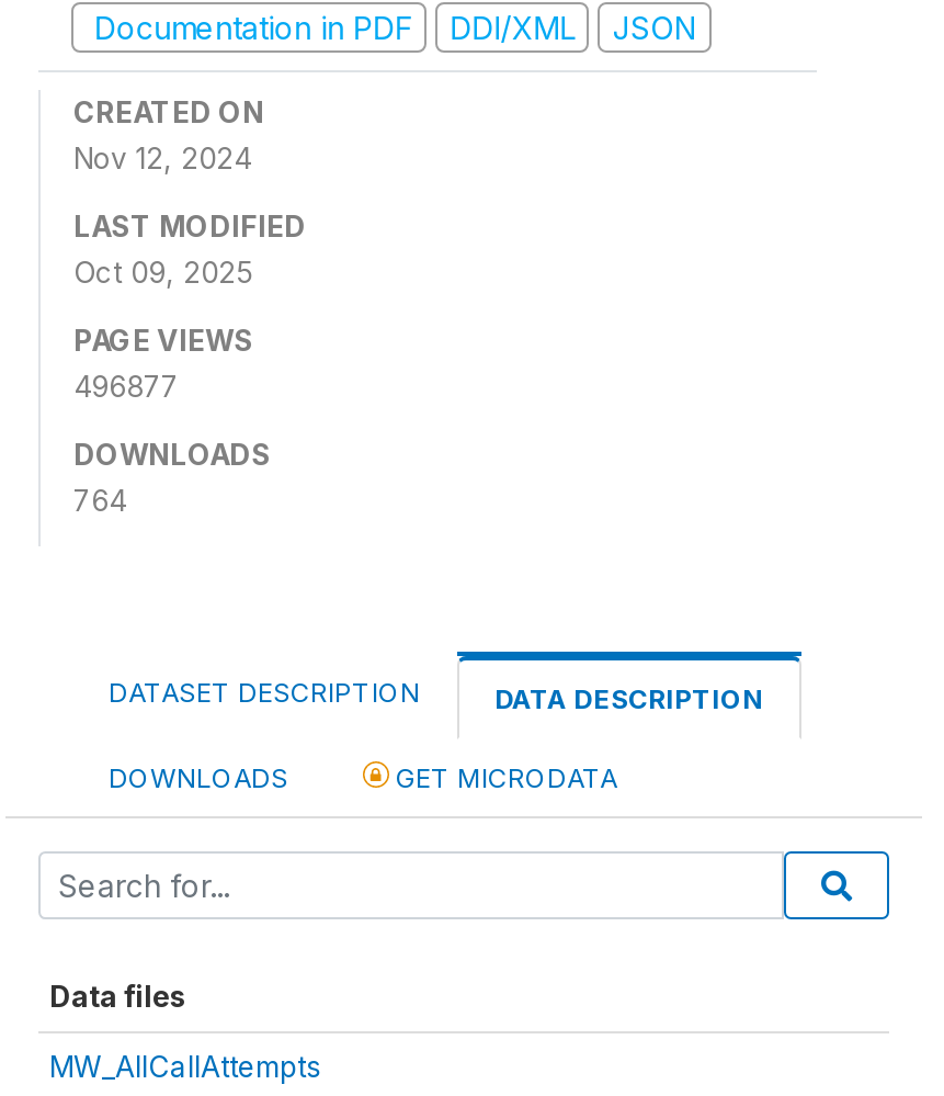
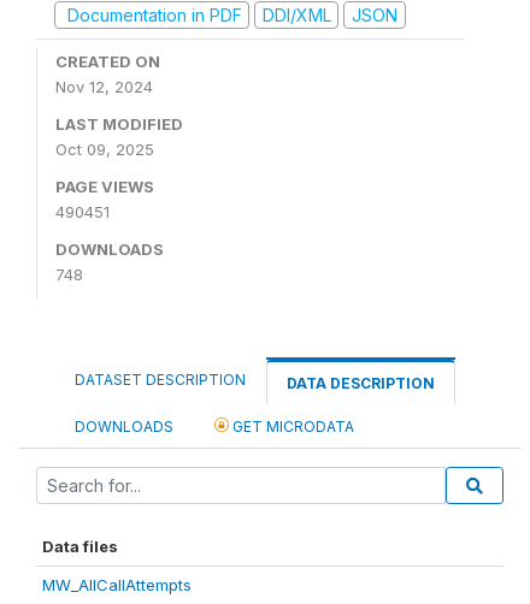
[73,369,179,404] 496877 -> [55,202,110,222] 490451
[73,483,126,518] 764 -> [55,265,83,284] 748

